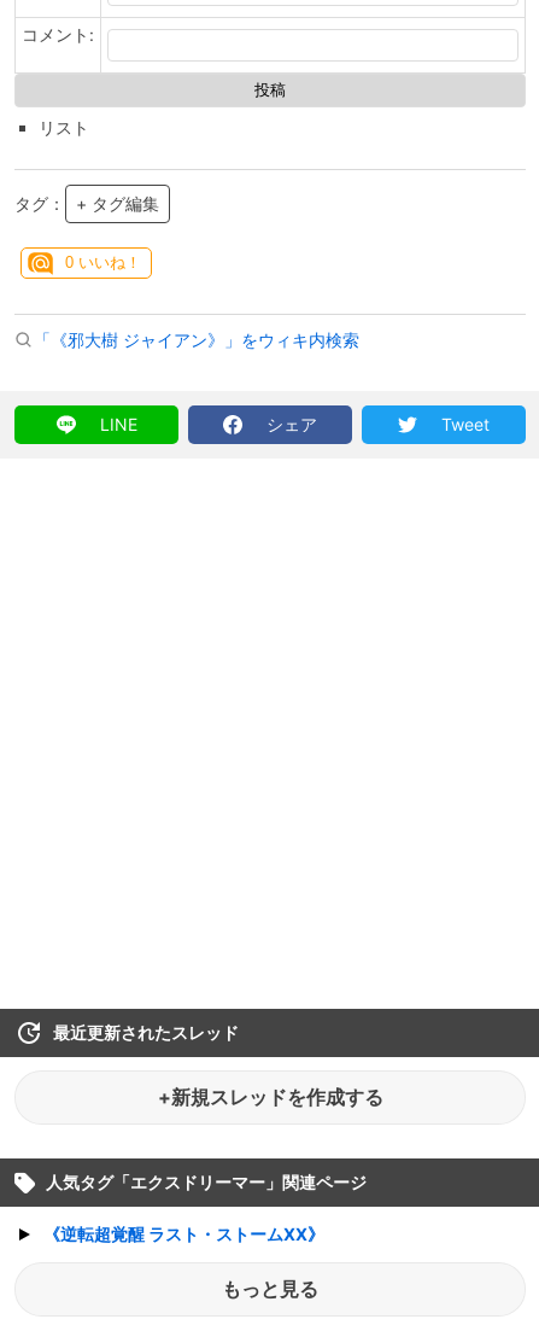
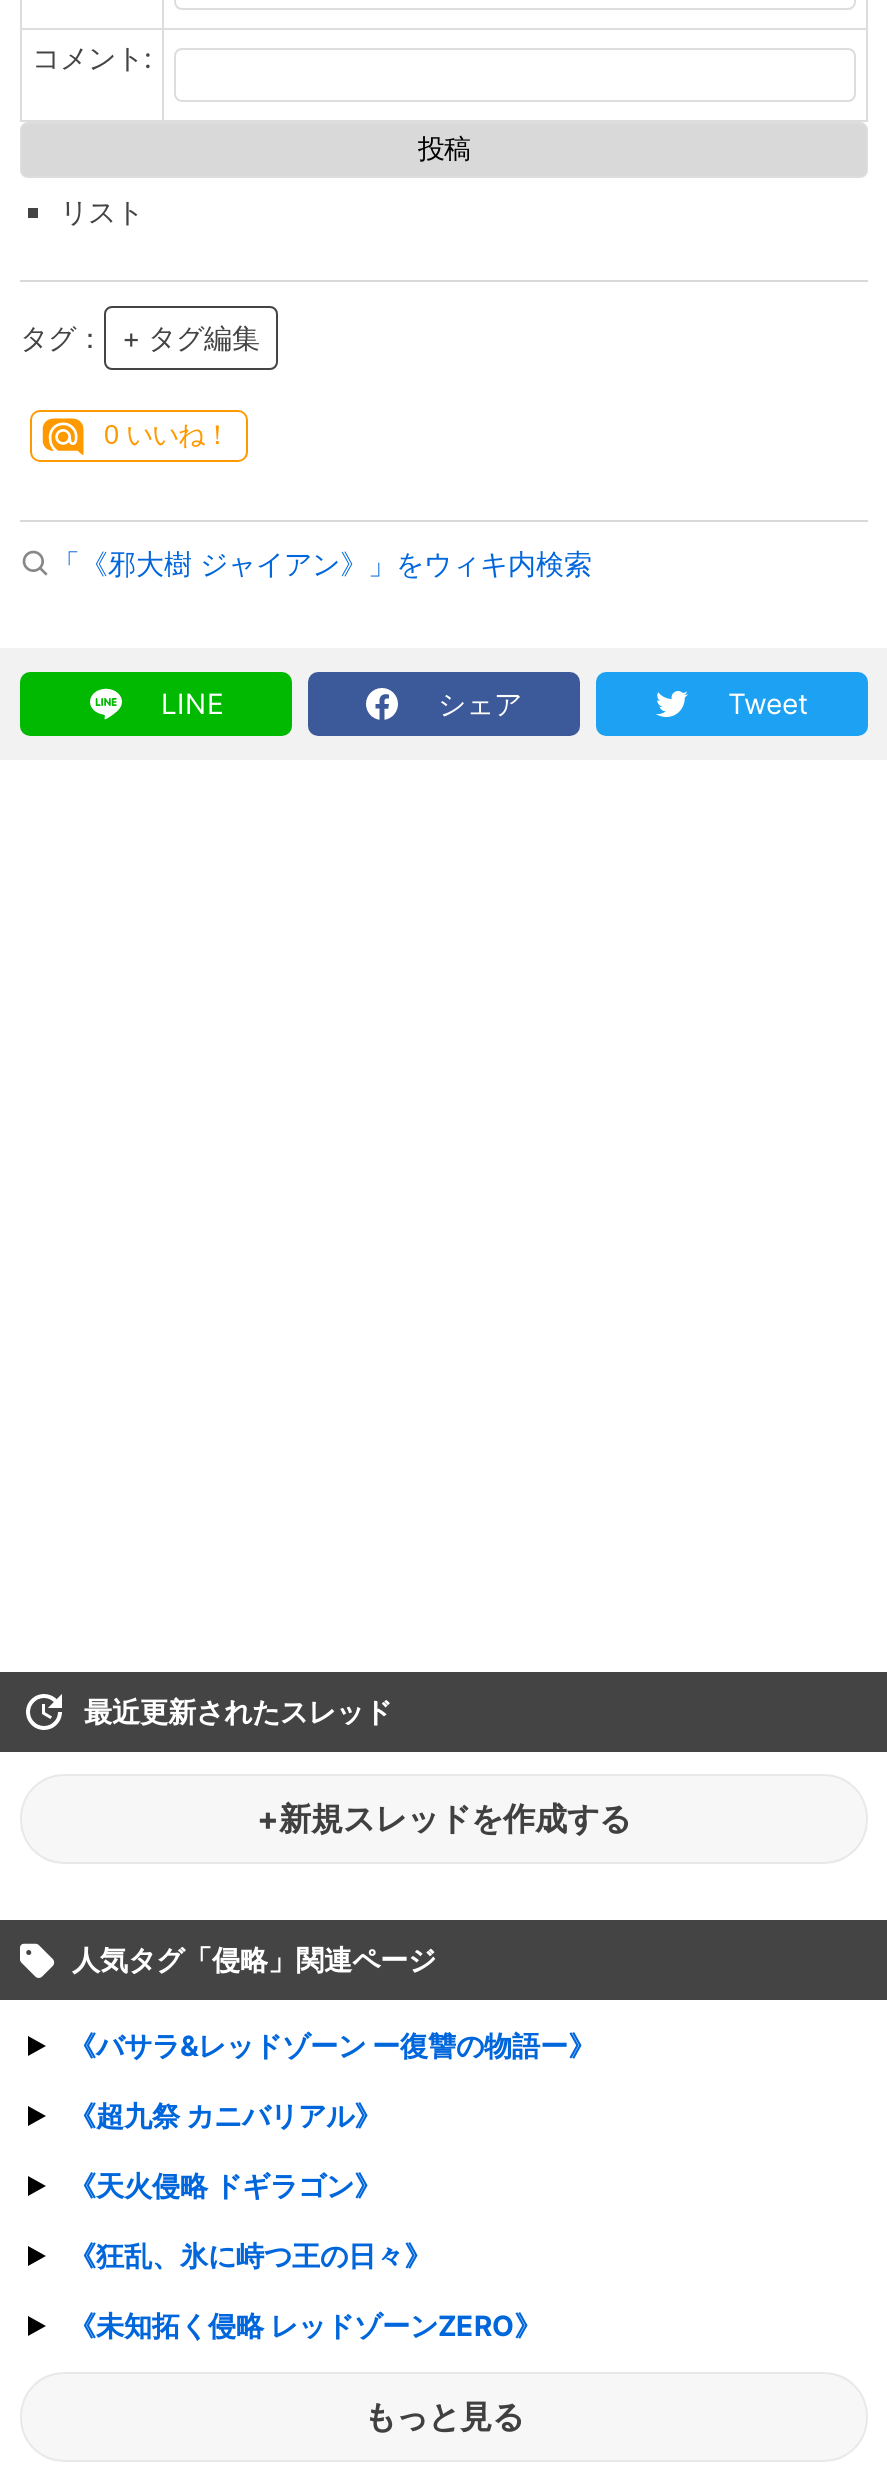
[43,1172,367,1244] 人気タグ「エクスドリーマー」関連ページ | 《逆転超覚醒 ラスト・ストームXX》 -> [68,1942,596,2342] 人気タグ「侵略」関連ページ | 《バサラ&レッドゾーン ー復讐の物語ー》 | 《超九祭 カニバリアル》 | 《天火侵略 ドギラゴン》 | 《狂乱、氷に峙つ王の日々》 | 《未知拓く侵略 レッドゾーンZERO》

